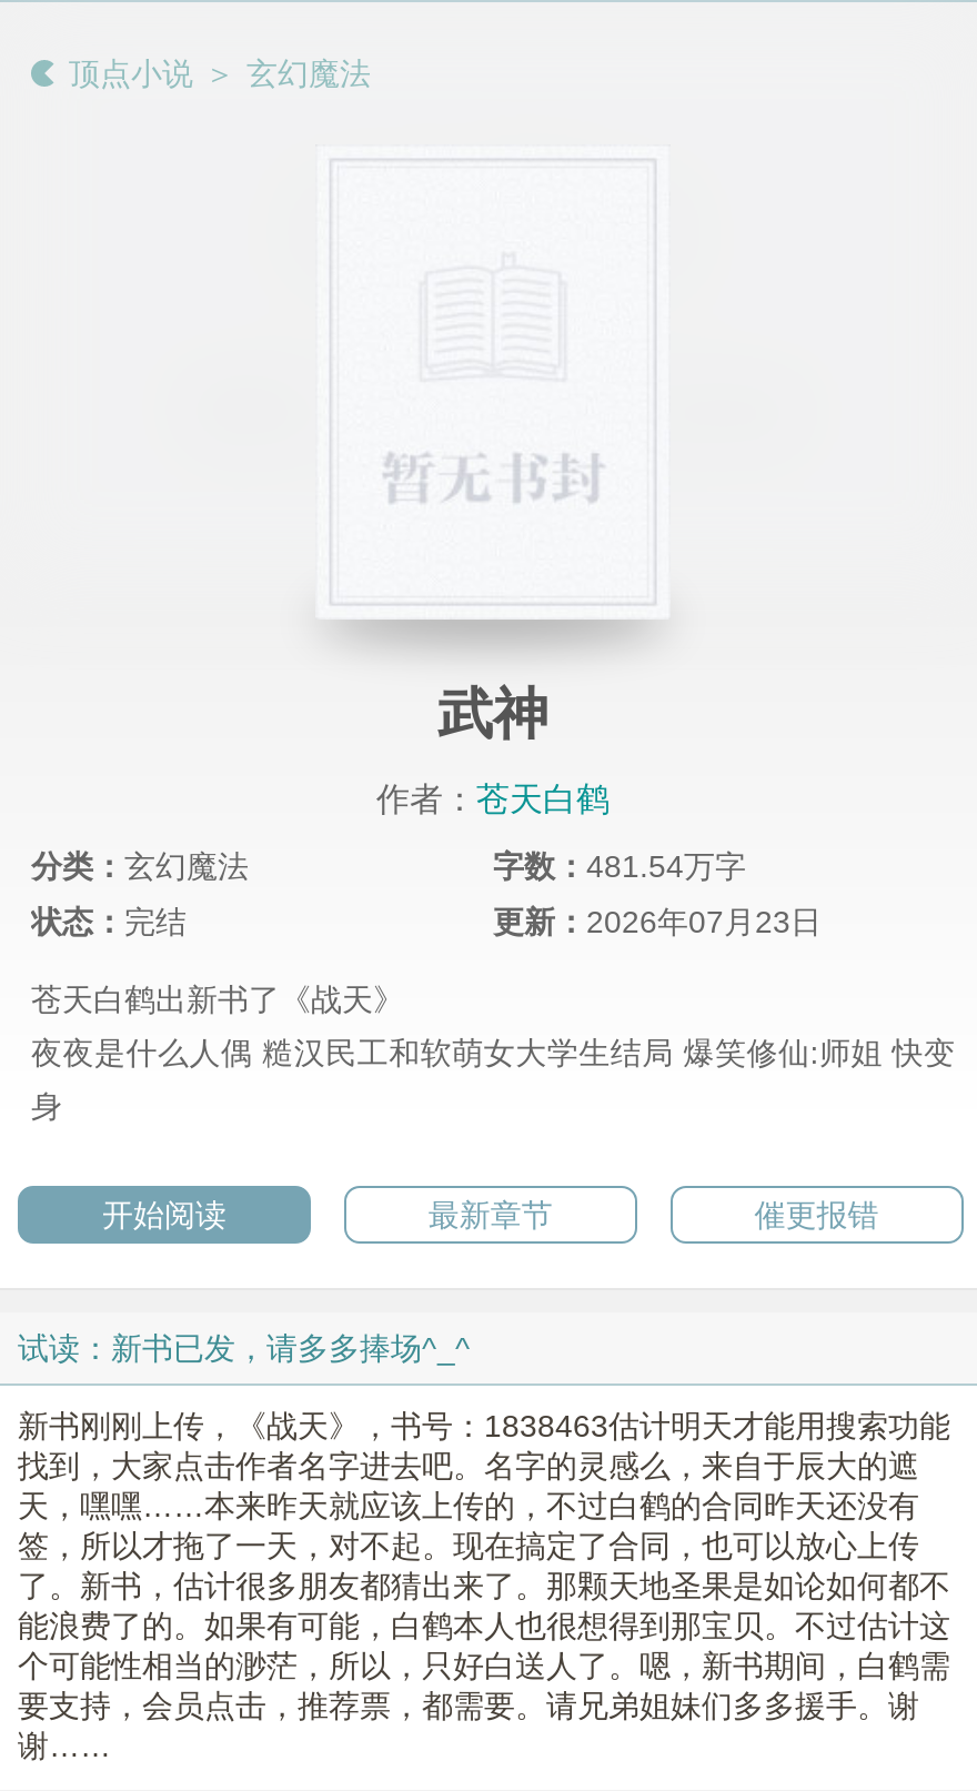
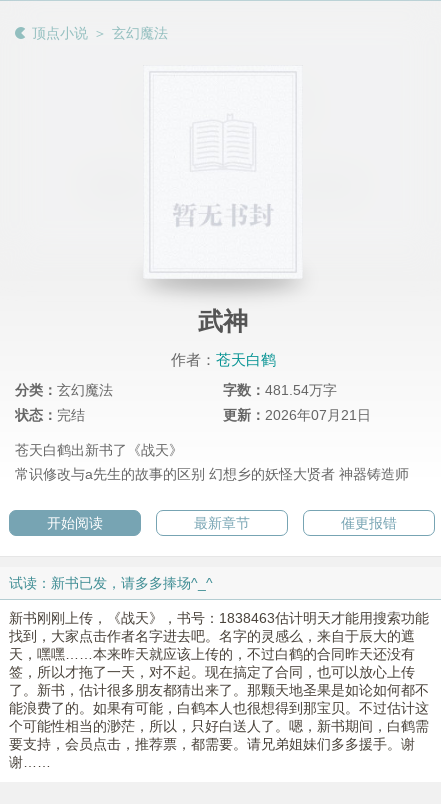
[493,905,822,940] 更新：2026年07月23日 -> [223,407,371,423] 更新：2026年07月21日
[31,1036,955,1125] 夜夜是什么人偶 糙汉民工和软萌女大学生结局 爆笑修仙:师姐 快变 | 身 -> [15,466,409,482] 常识修改与a先生的故事的区别 幻想乡的妖怪大贤者 神器铸造师

